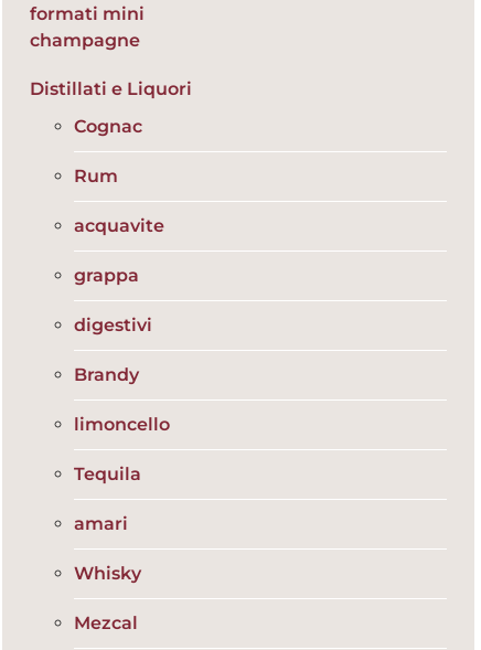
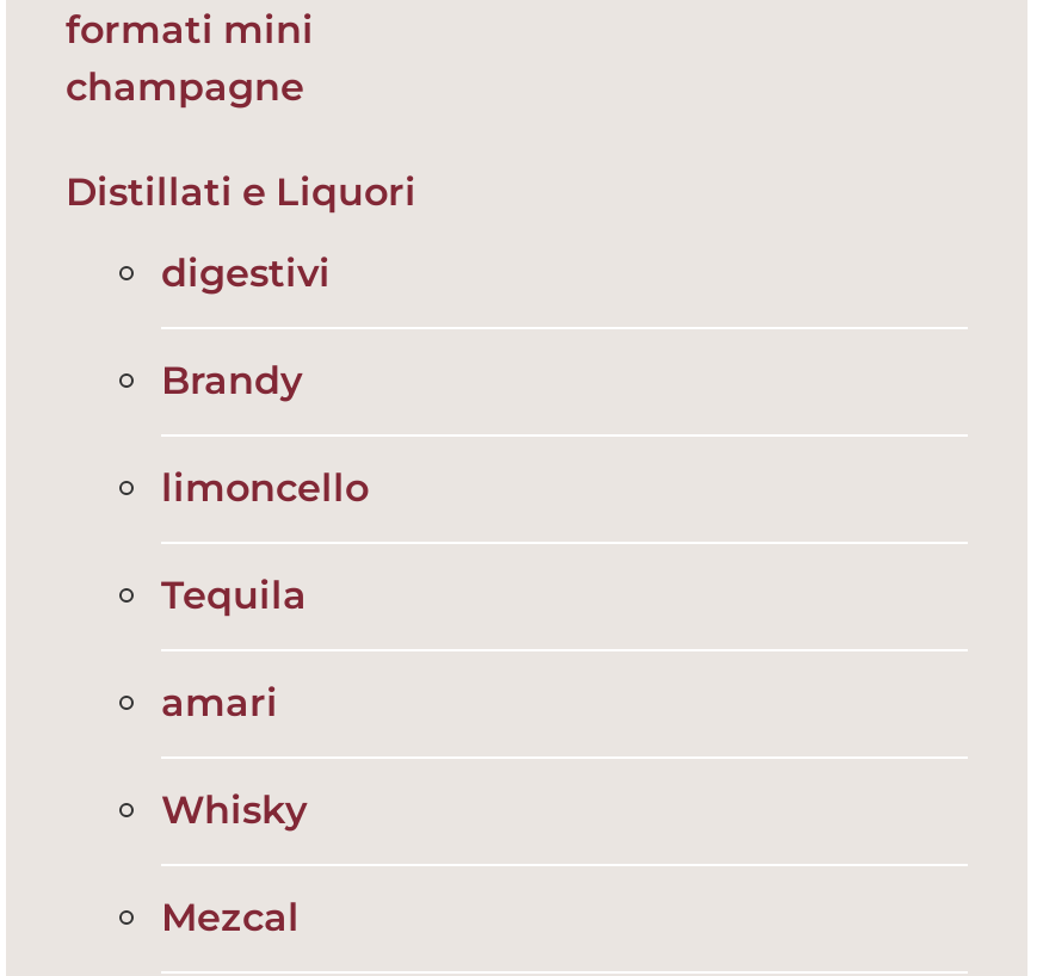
[74,116,164,286] Cognac | Rum | acquavite | grappa -> none

